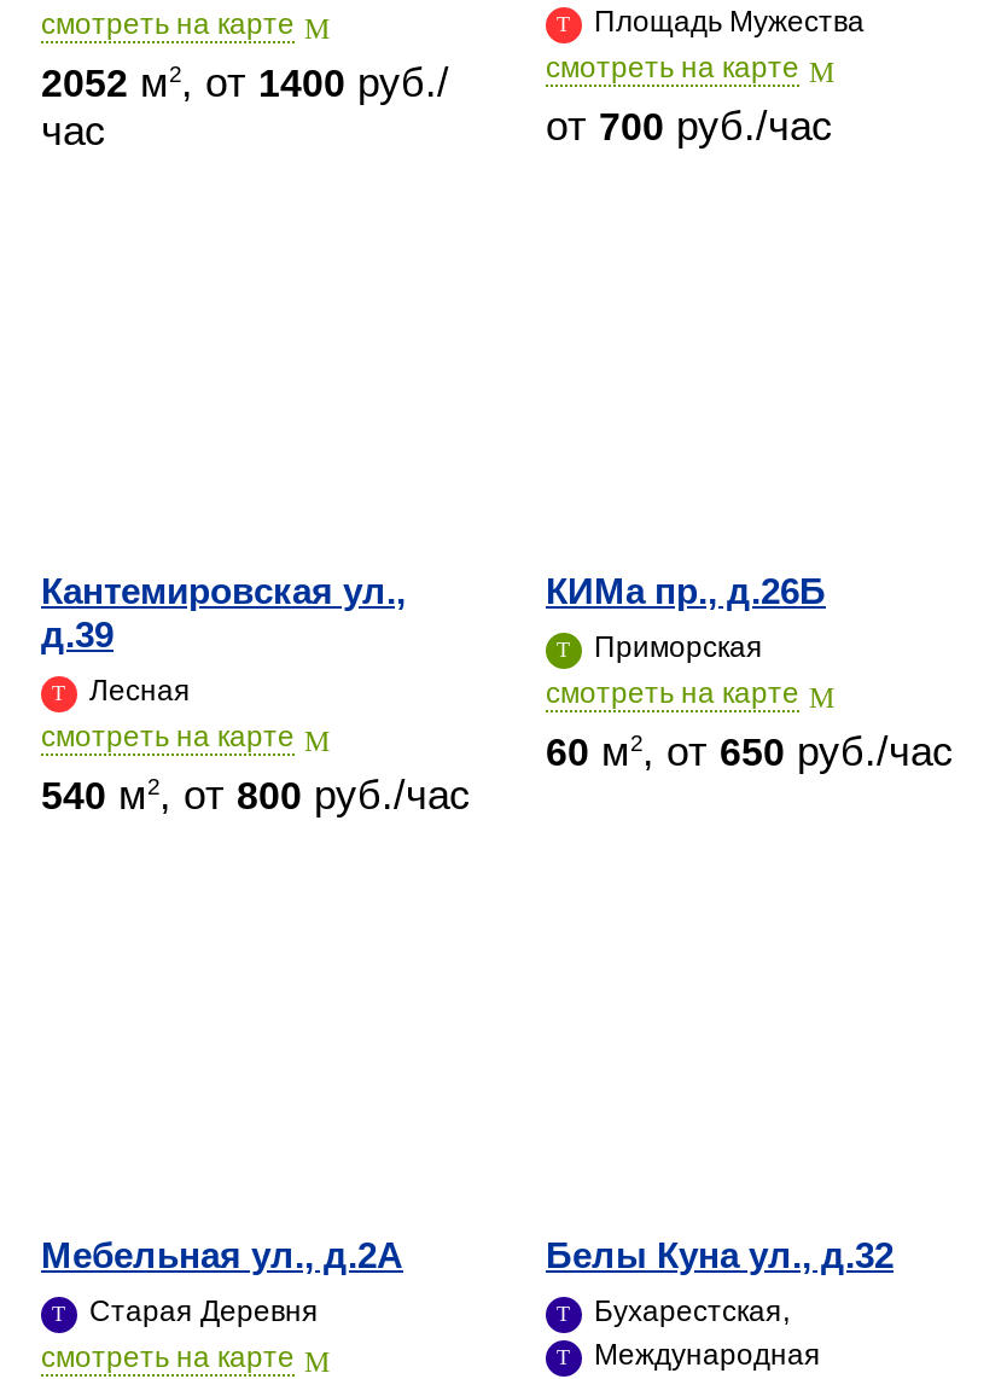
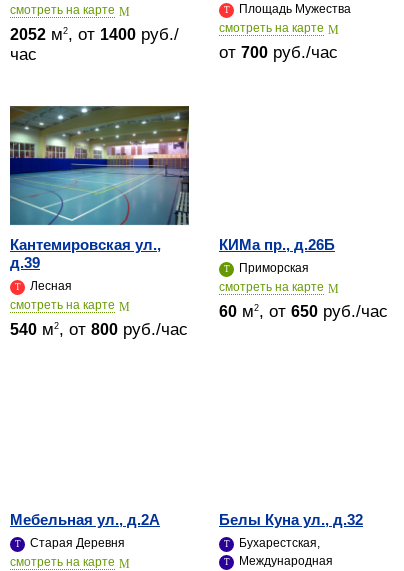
none -> [9,105,190,226] [image]

